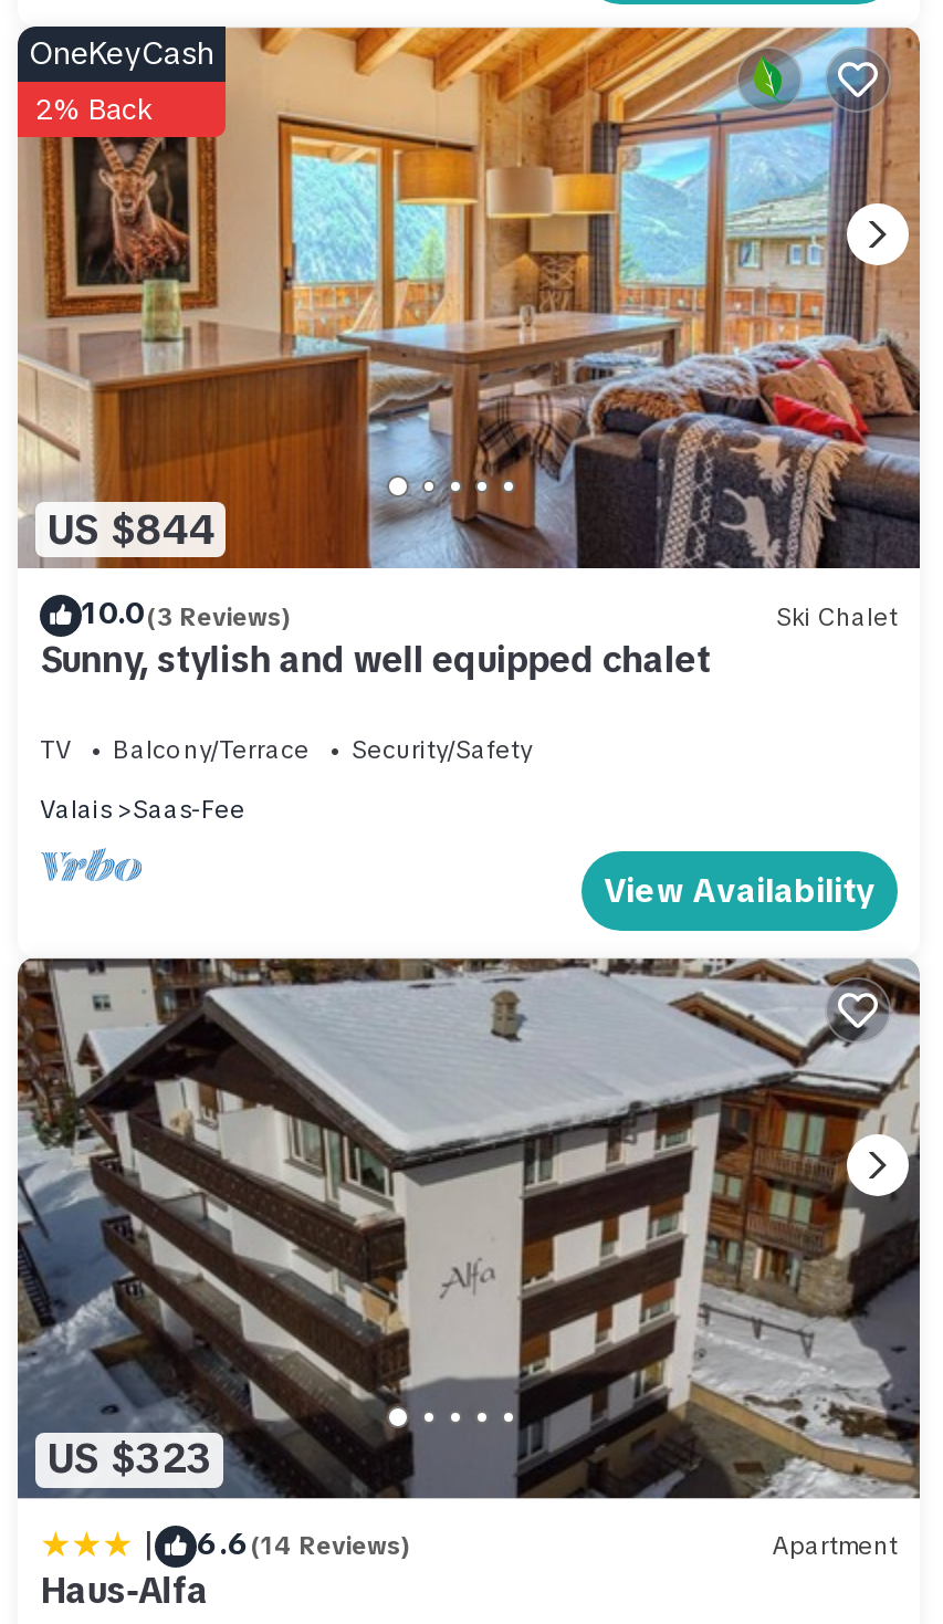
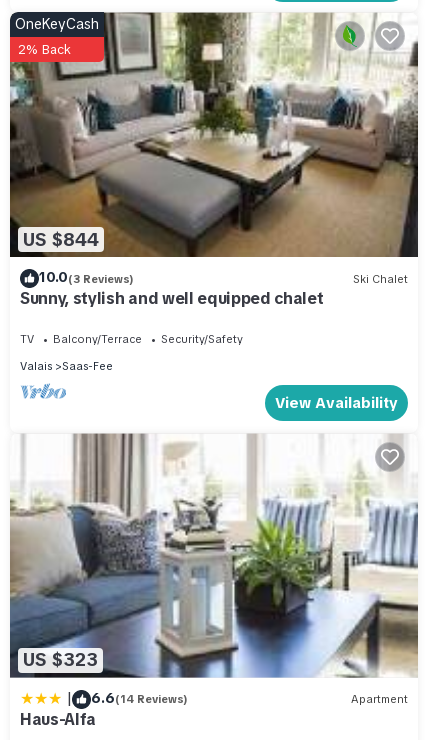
[15,24,922,570] [image] -> [9,11,419,258] [image]
[15,955,922,1501] [image] -> [9,433,419,678] [image]

